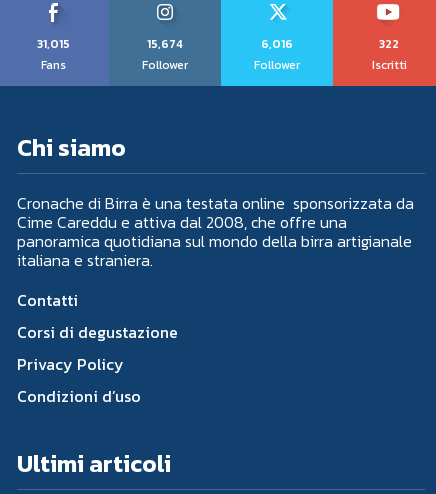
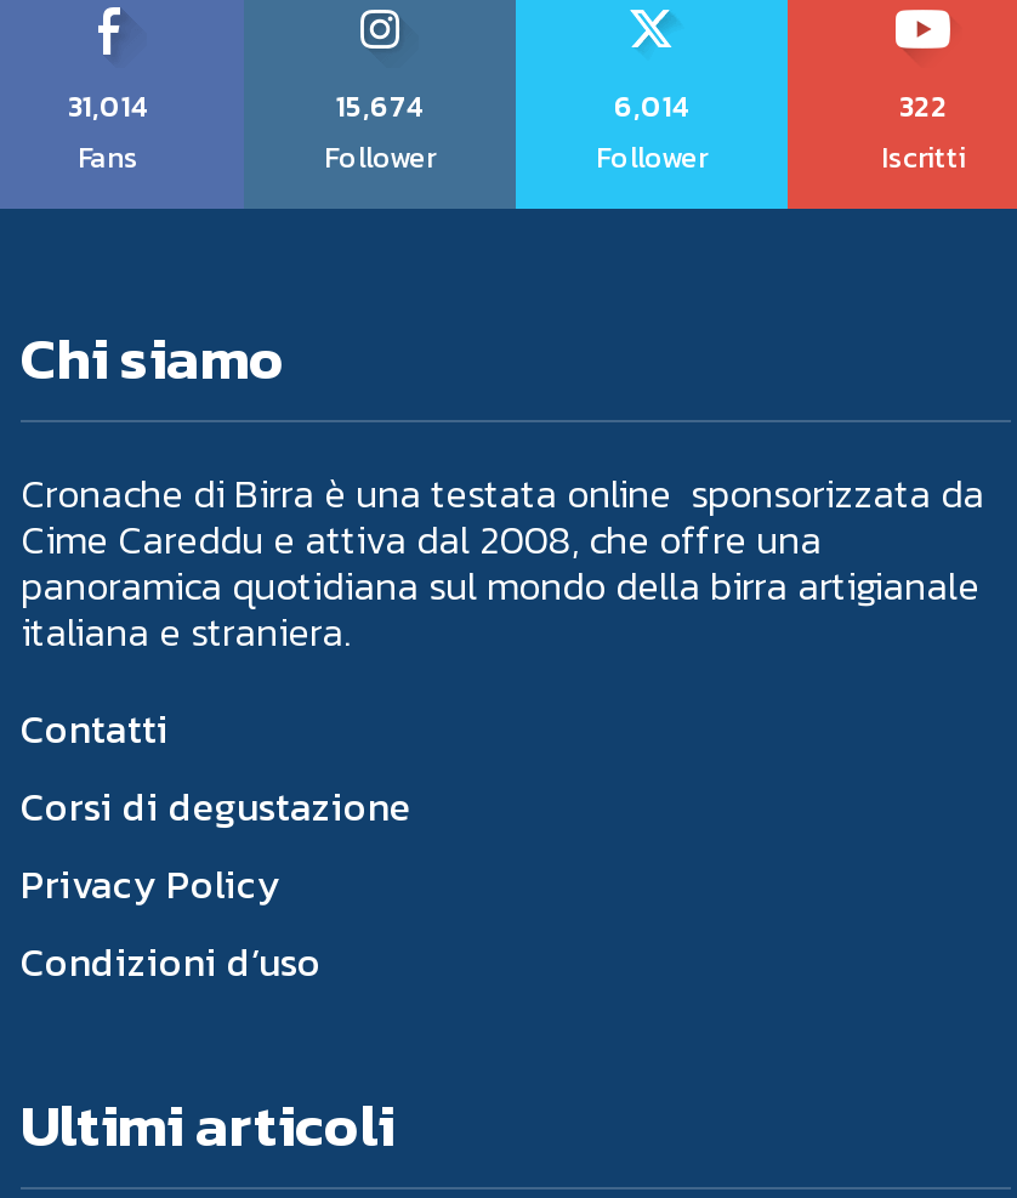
[36,35,69,53] 31,015 -> [68,85,148,128] 31,014
[261,35,293,53] 6,016 -> [614,85,689,128] 6,014

